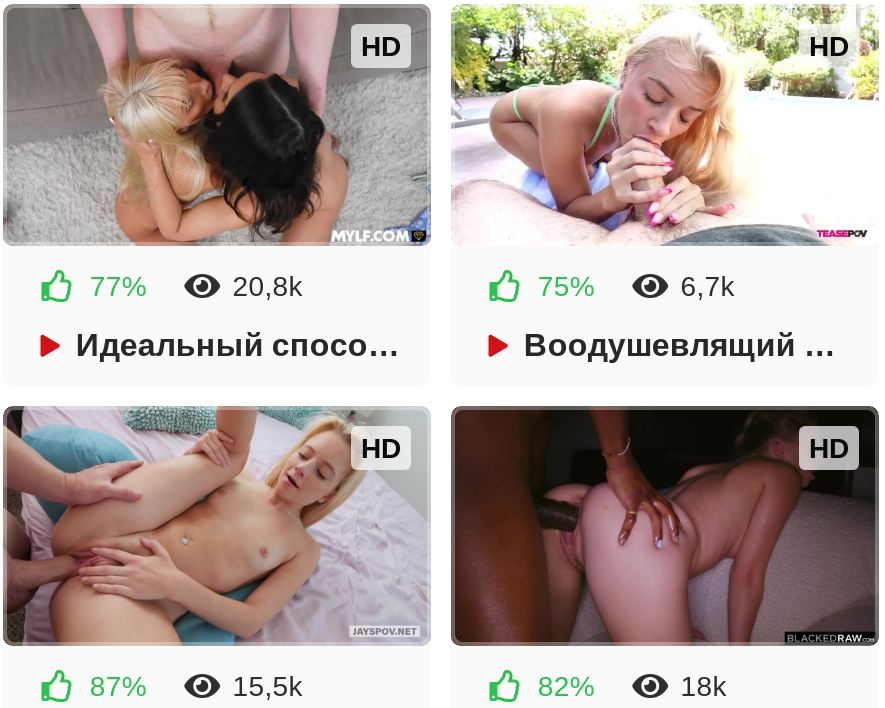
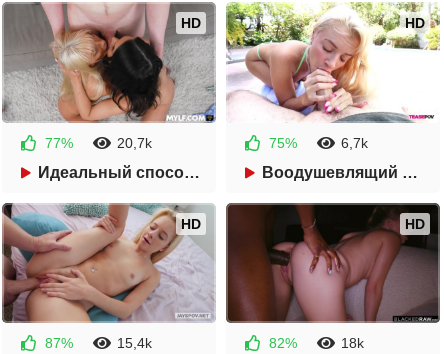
[233,269,303,301] 20,8k -> [117,135,152,151] 20,7k
[233,670,303,702] 15,5k -> [117,335,152,351] 15,4k

